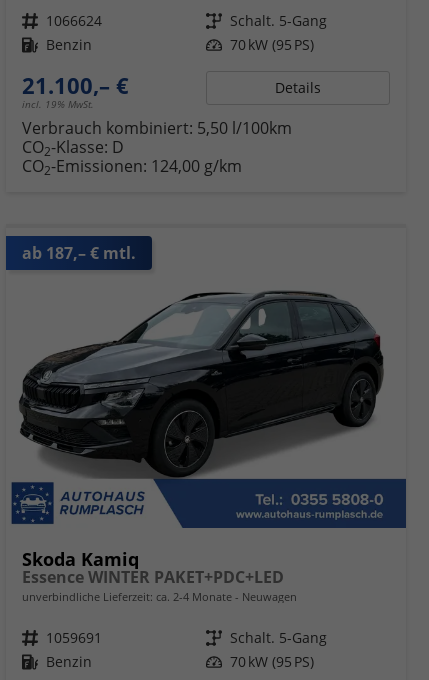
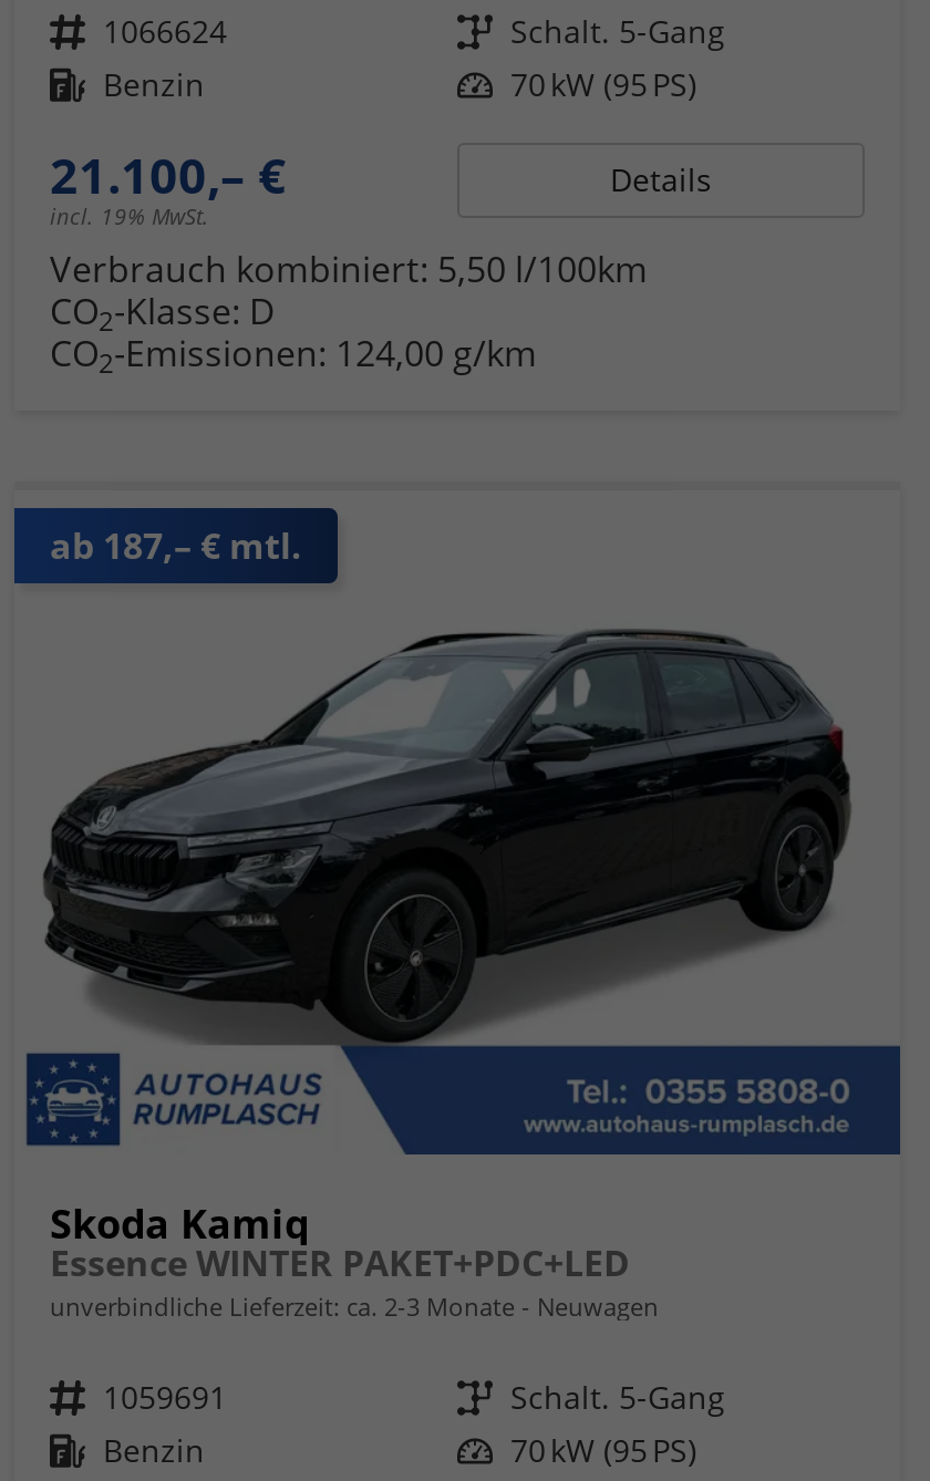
[22,589,297,604] unverbindliche Lieferzeit: ca. 2-4 Monate Neuwagen -> [50,1290,659,1324] unverbindliche Lieferzeit: ca. 2-3 Monate Neuwagen

